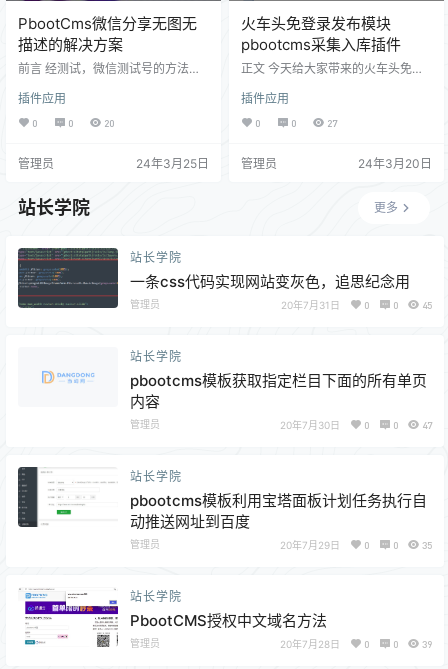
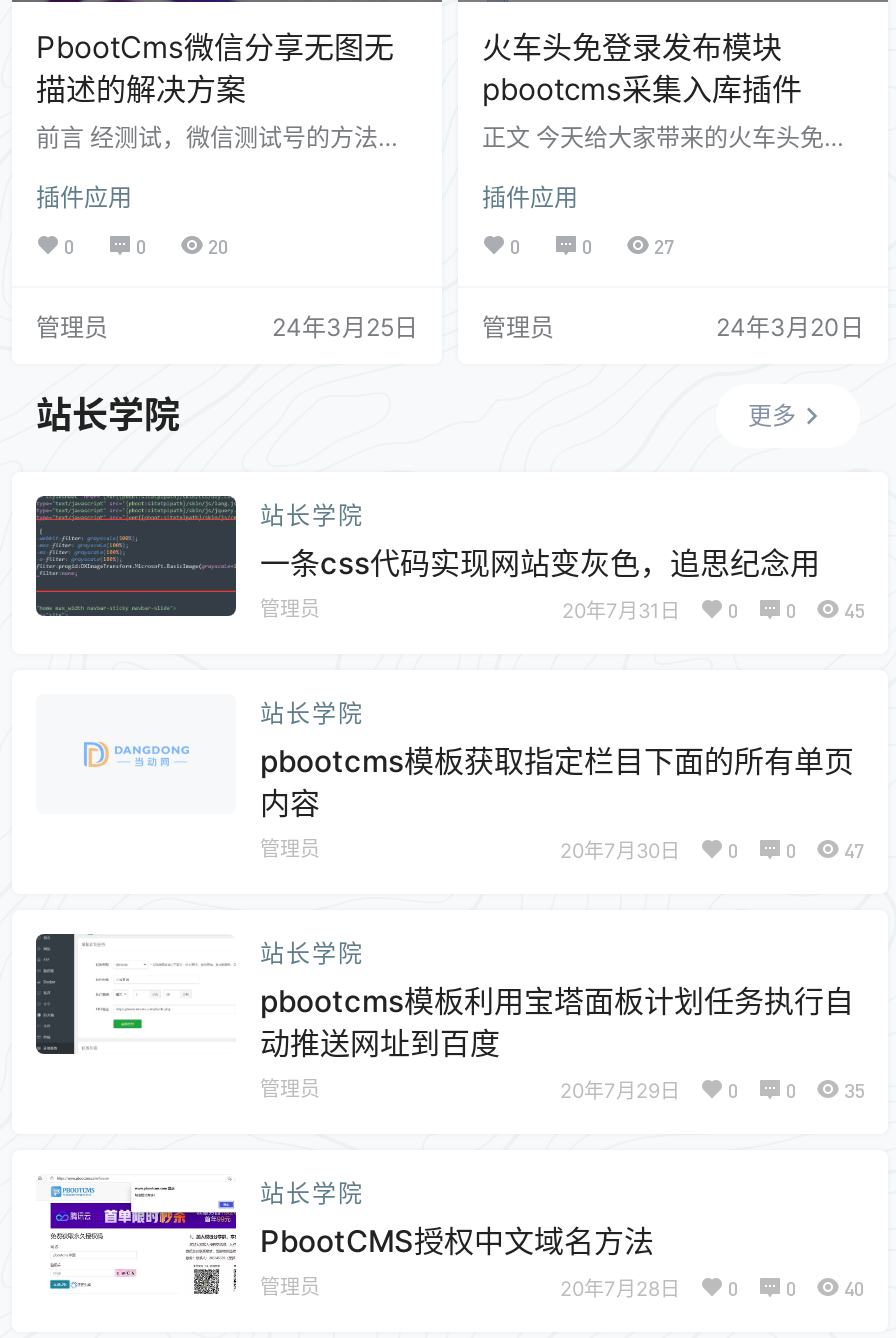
[280,638,432,650] 20年7月28日 0 0 39 -> [560,1276,864,1300] 20年7月28日 0 0 40

